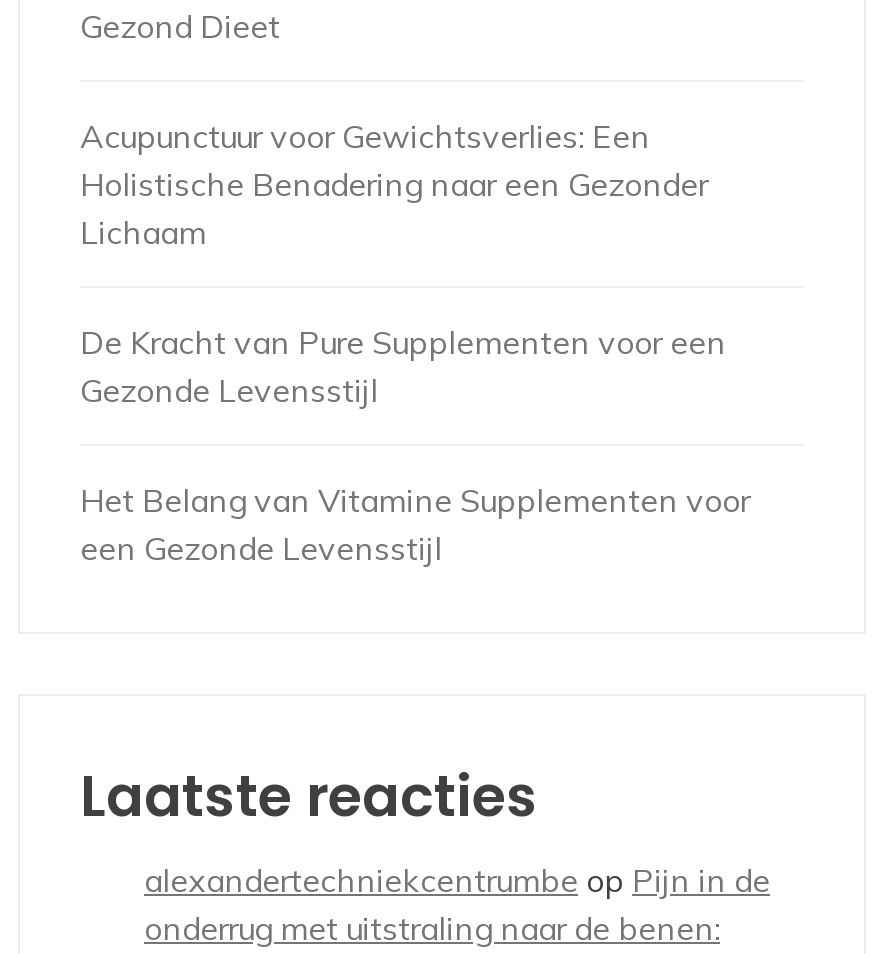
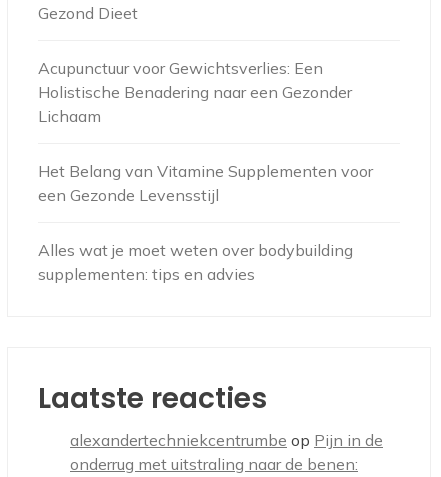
[80,322,726,410] De Kracht van Pure Supplementen voor een | Gezonde Levensstijl -> none
moved [80,480,750,568] -> [38,161,373,205]: Het Belang van Vitamine Supplementen voor | een Gezonde Levensstijl
none -> [38,240,353,284] Alles wat je moet weten over bodybuilding | supplementen: tips en advies

